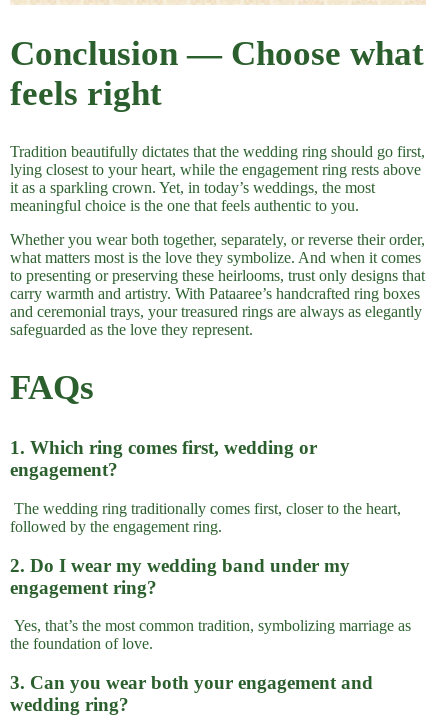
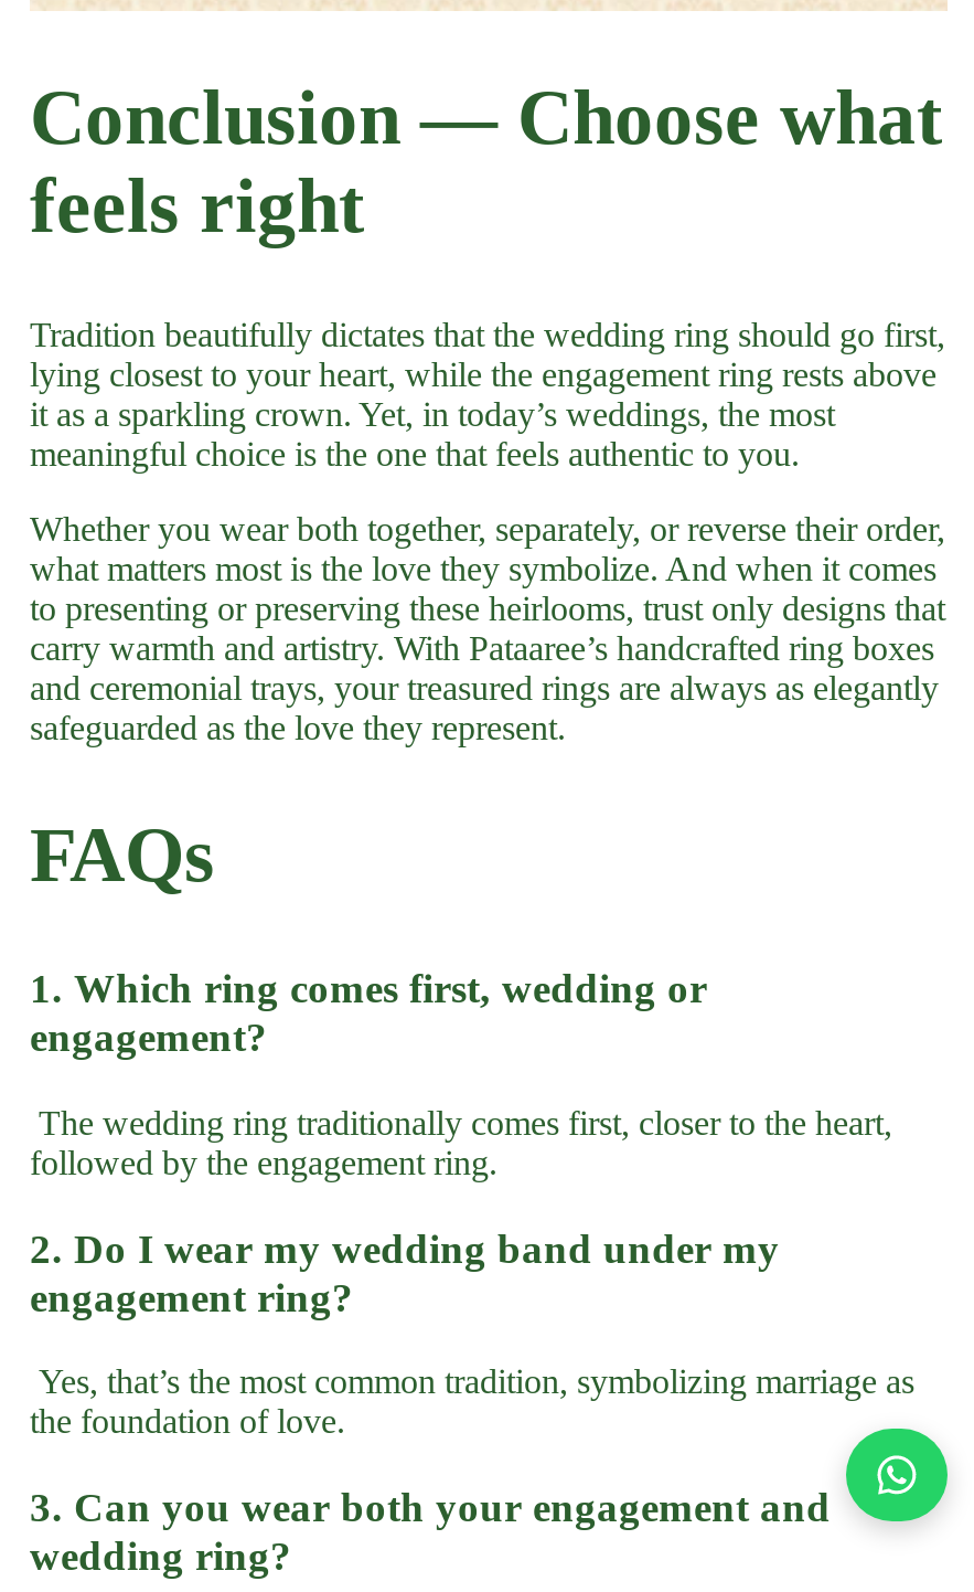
none -> [842,1426,952,1530] [image]

